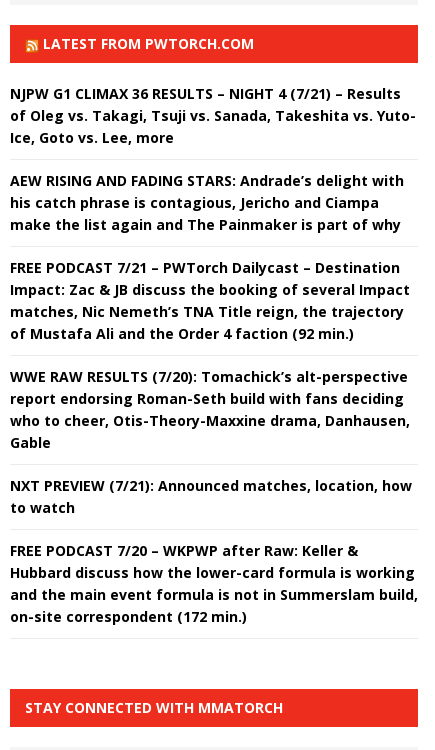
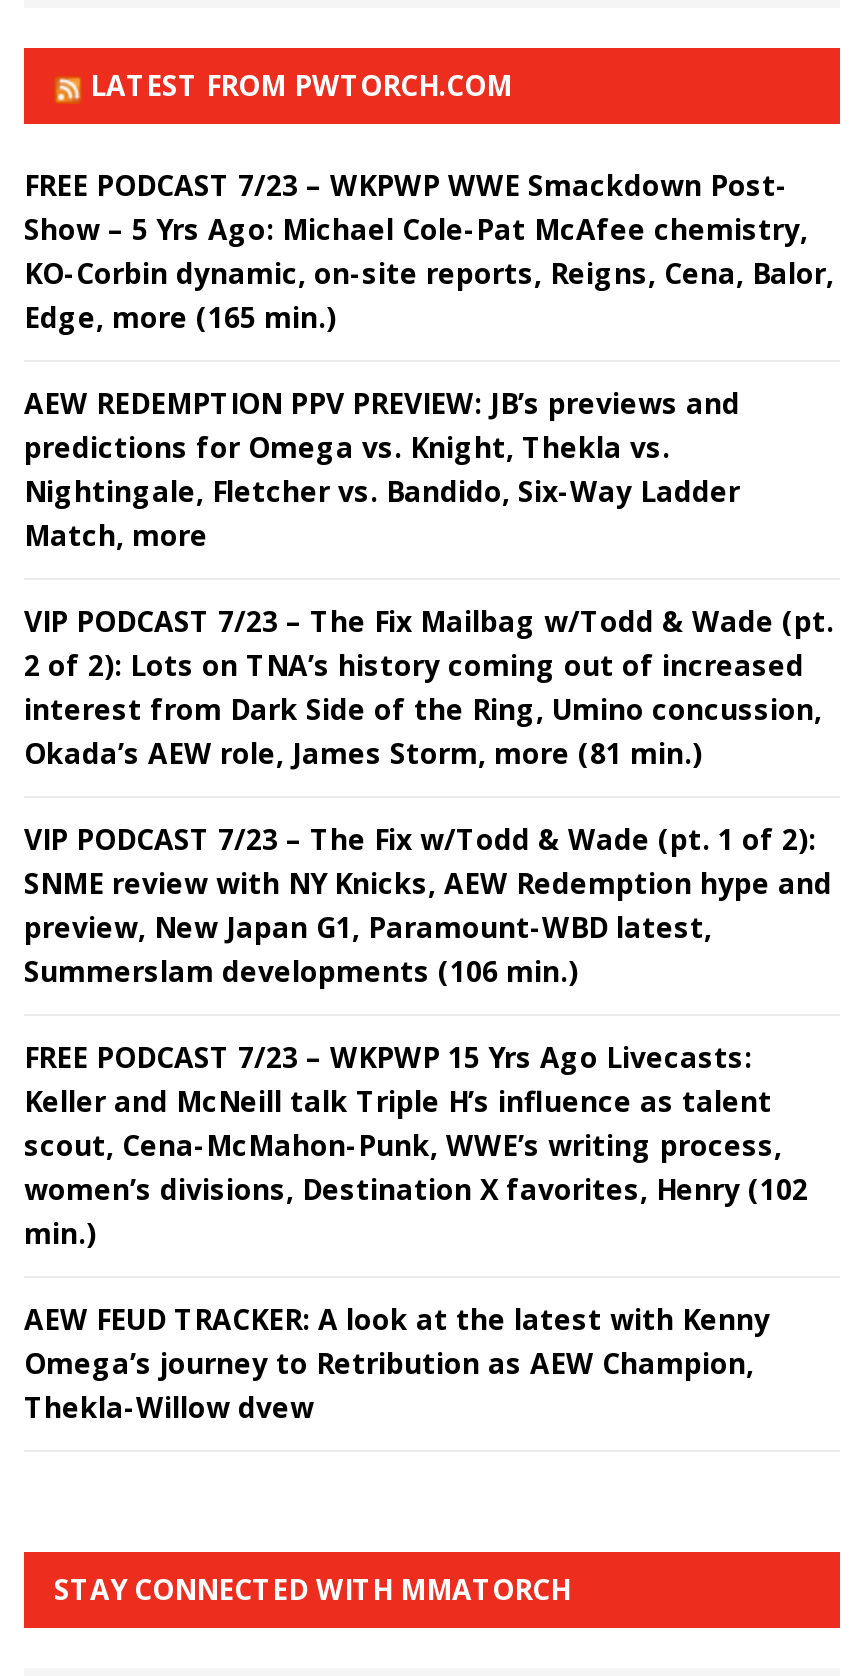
[10,84,416,147] NJPW G1 CLIMAX 36 RESULTS – NIGHT 4 (7/21) – Results | of Oleg vs. Takagi, Tsuji vs. Sanada, Takeshita vs. Yuto- | Ice, Goto vs. Lee, more -> [24,166,834,336] FREE PODCAST 7/23 – WKPWP WWE Smackdown Post- | Show – 5 Yrs Ago: Michael Cole-Pat McAfee chemistry, | KO-Corbin dynamic, on-site reports, Reigns, Cena, Balor, | Edge, more (165 min.)
[10,171,404,234] AEW RISING AND FADING STARS: Andrade’s delight with | his catch phrase is contagious, Jericho and Ciampa | make the list again and The Painmaker is part of why -> [24,384,740,554] AEW REDEMPTION PPV PREVIEW: JB’s previews and | predictions for Omega vs. Knight, Thekla vs. | Nightingale, Fletcher vs. Bandido, Six-Way Ladder | Match, more
[10,258,410,343] FREE PODCAST 7/21 – PWTorch Dailycast – Destination | Impact: Zac & JB discuss the booking of several Impact | matches, Nic Nemeth’s TNA Title reign, the trajectory | of Mustafa Ali and the Order 4 faction (92 min.) -> [24,602,834,772] VIP PODCAST 7/23 – The Fix Mailbag w/Todd & Wade (pt. | 2 of 2): Lots on TNA’s history coming out of increased | interest from Dark Side of the Ring, Umino concussion, | Okada’s AEW role, James Storm, more (81 min.)
[10,367,410,452] WWE RAW RESULTS (7/20): Tomachick’s alt-perspective | report endorsing Roman-Seth build with fans deciding | who to cheer, Otis-Theory-Maxxine drama, Danhausen, | Gable -> [24,820,832,990] VIP PODCAST 7/23 – The Fix w/Todd & Wade (pt. 1 of 2): | SNME review with NY Knicks, AEW Redemption hype and | preview, New Japan G1, Paramount-WBD latest, | Summerslam developments (106 min.)
[10,476,412,517] NXT PREVIEW (7/21): Announced matches, location, how | to watch -> [24,1038,808,1252] FREE PODCAST 7/23 – WKPWP 15 Yrs Ago Livecasts: | Keller and McNeill talk Triple H’s influence as talent | scout, Cena-McMahon-Punk, WWE’s writing process, | women’s divisions, Destination X favorites, Henry (102 | min.)
[10,541,418,626] FREE PODCAST 7/20 – WKPWP after Raw: Keller & | Hubbard discuss how the lower-card formula is working | and the main event formula is not in Summerslam build, | on-site correspondent (172 min.) -> [24,1300,770,1426] AEW FEUD TRACKER: A look at the latest with Kenny | Omega’s journey to Retribution as AEW Champion, | Thekla-Willow dvew

